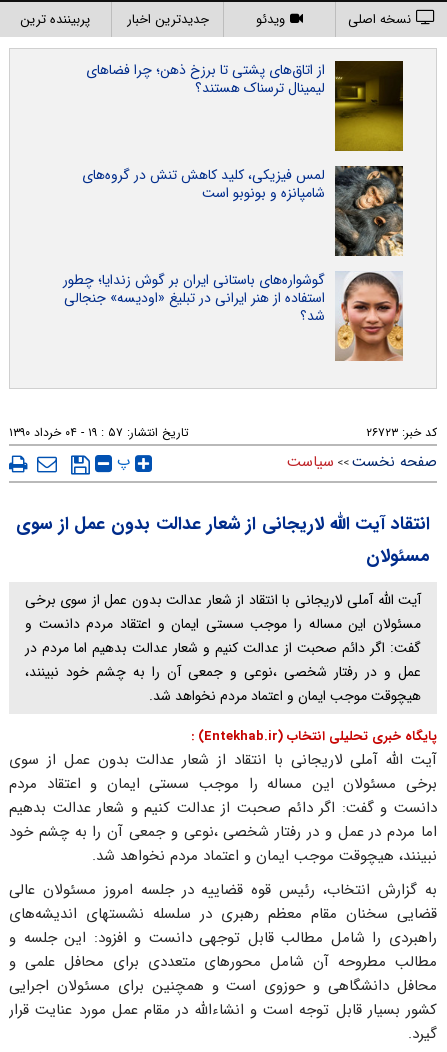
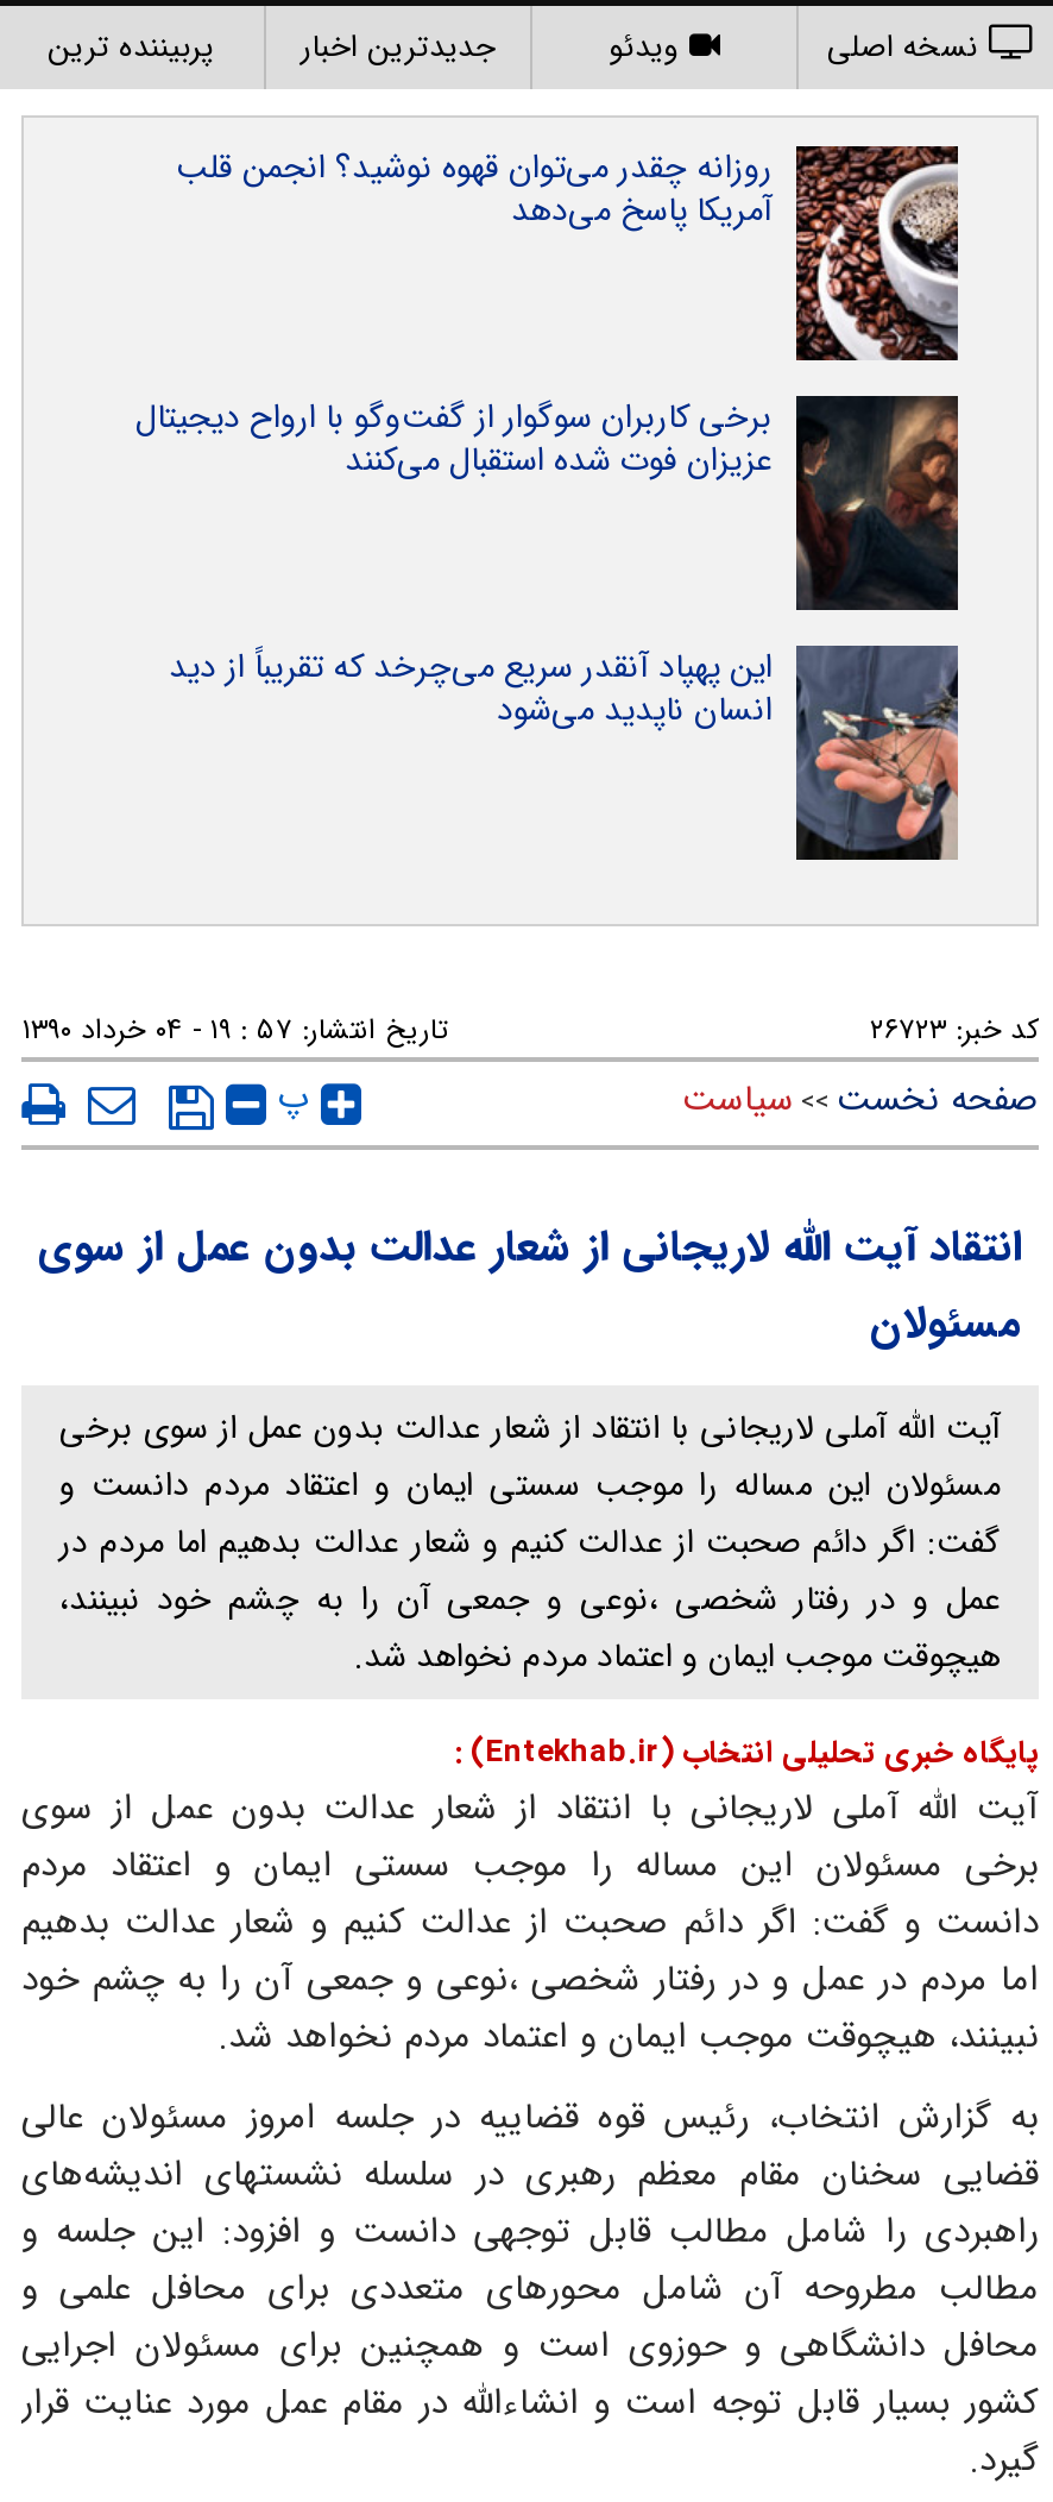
[86,59,404,152] [image] | از اتاق‌های پشتی تا برزخ ذهن؛ چرا فضاهای | لیمینال ترسناک هستند؟ -> [176,142,960,363] [image] | روزانه چقدر می‌توان قهوه نوشید؟ انجمن قلب | آمریکا پاسخ می‌دهد
[82,164,404,257] [image] | لمس فیزیکی، کلید کاهش تنش در گروه‌های | شامپانزه و بونوبو است -> [135,391,960,612] [image] | برخی کاربران سوگوار از گفت‌وگو با ارواح دیجیتال | عزیزان فوت شده استقبال می‌کنند
[63,269,403,362] [image] | گوشواره‌های باستانی ایران بر گوش زندایا؛ چطور | استفاده از هنر ایرانی در تبلیغ «اودیسه» جنجالی | شد؟ -> [169,641,960,862] [image] | این پهپاد آنقدر سریع می‌چرخد که تقریباً از دید | انسان ناپدید می‌شود

